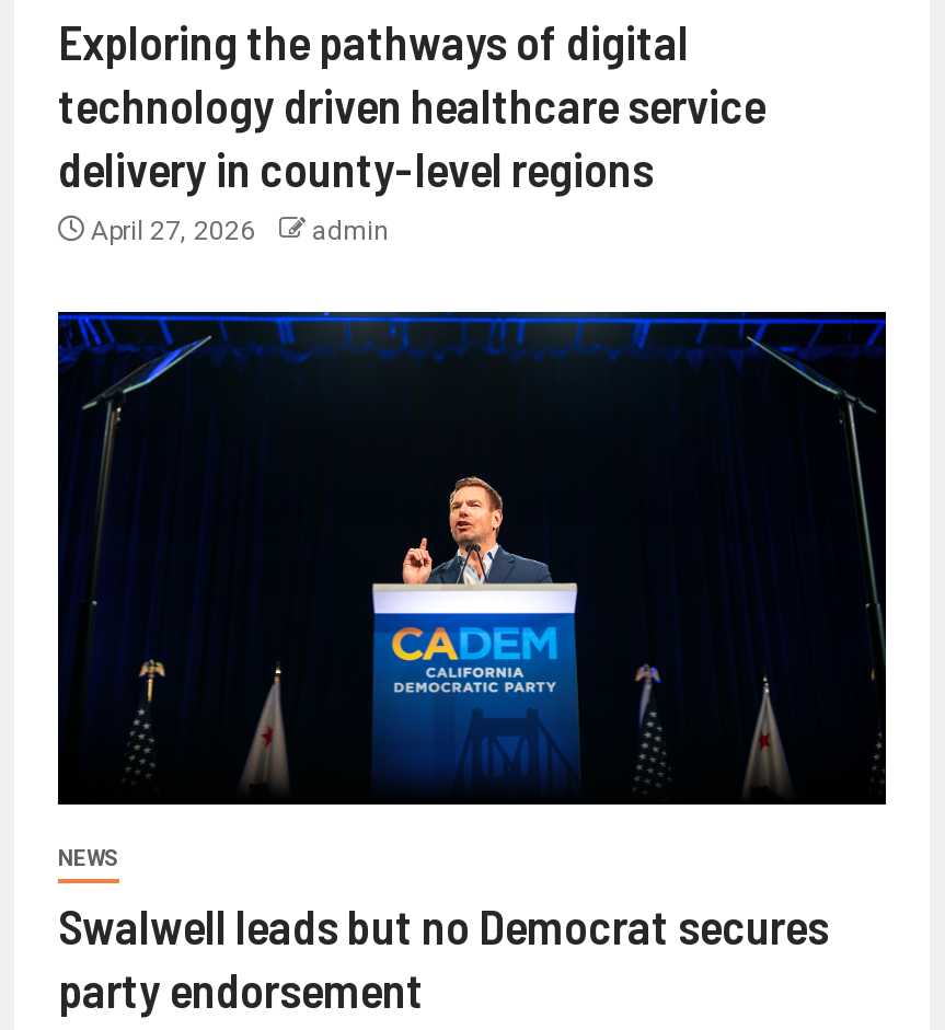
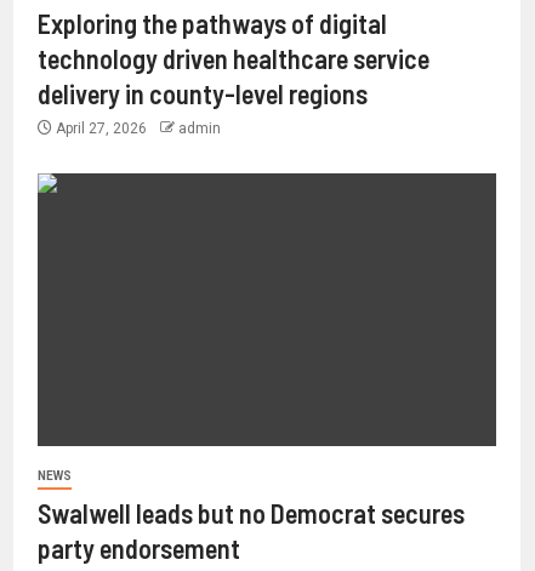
[58,310,886,802] [image] -> none

